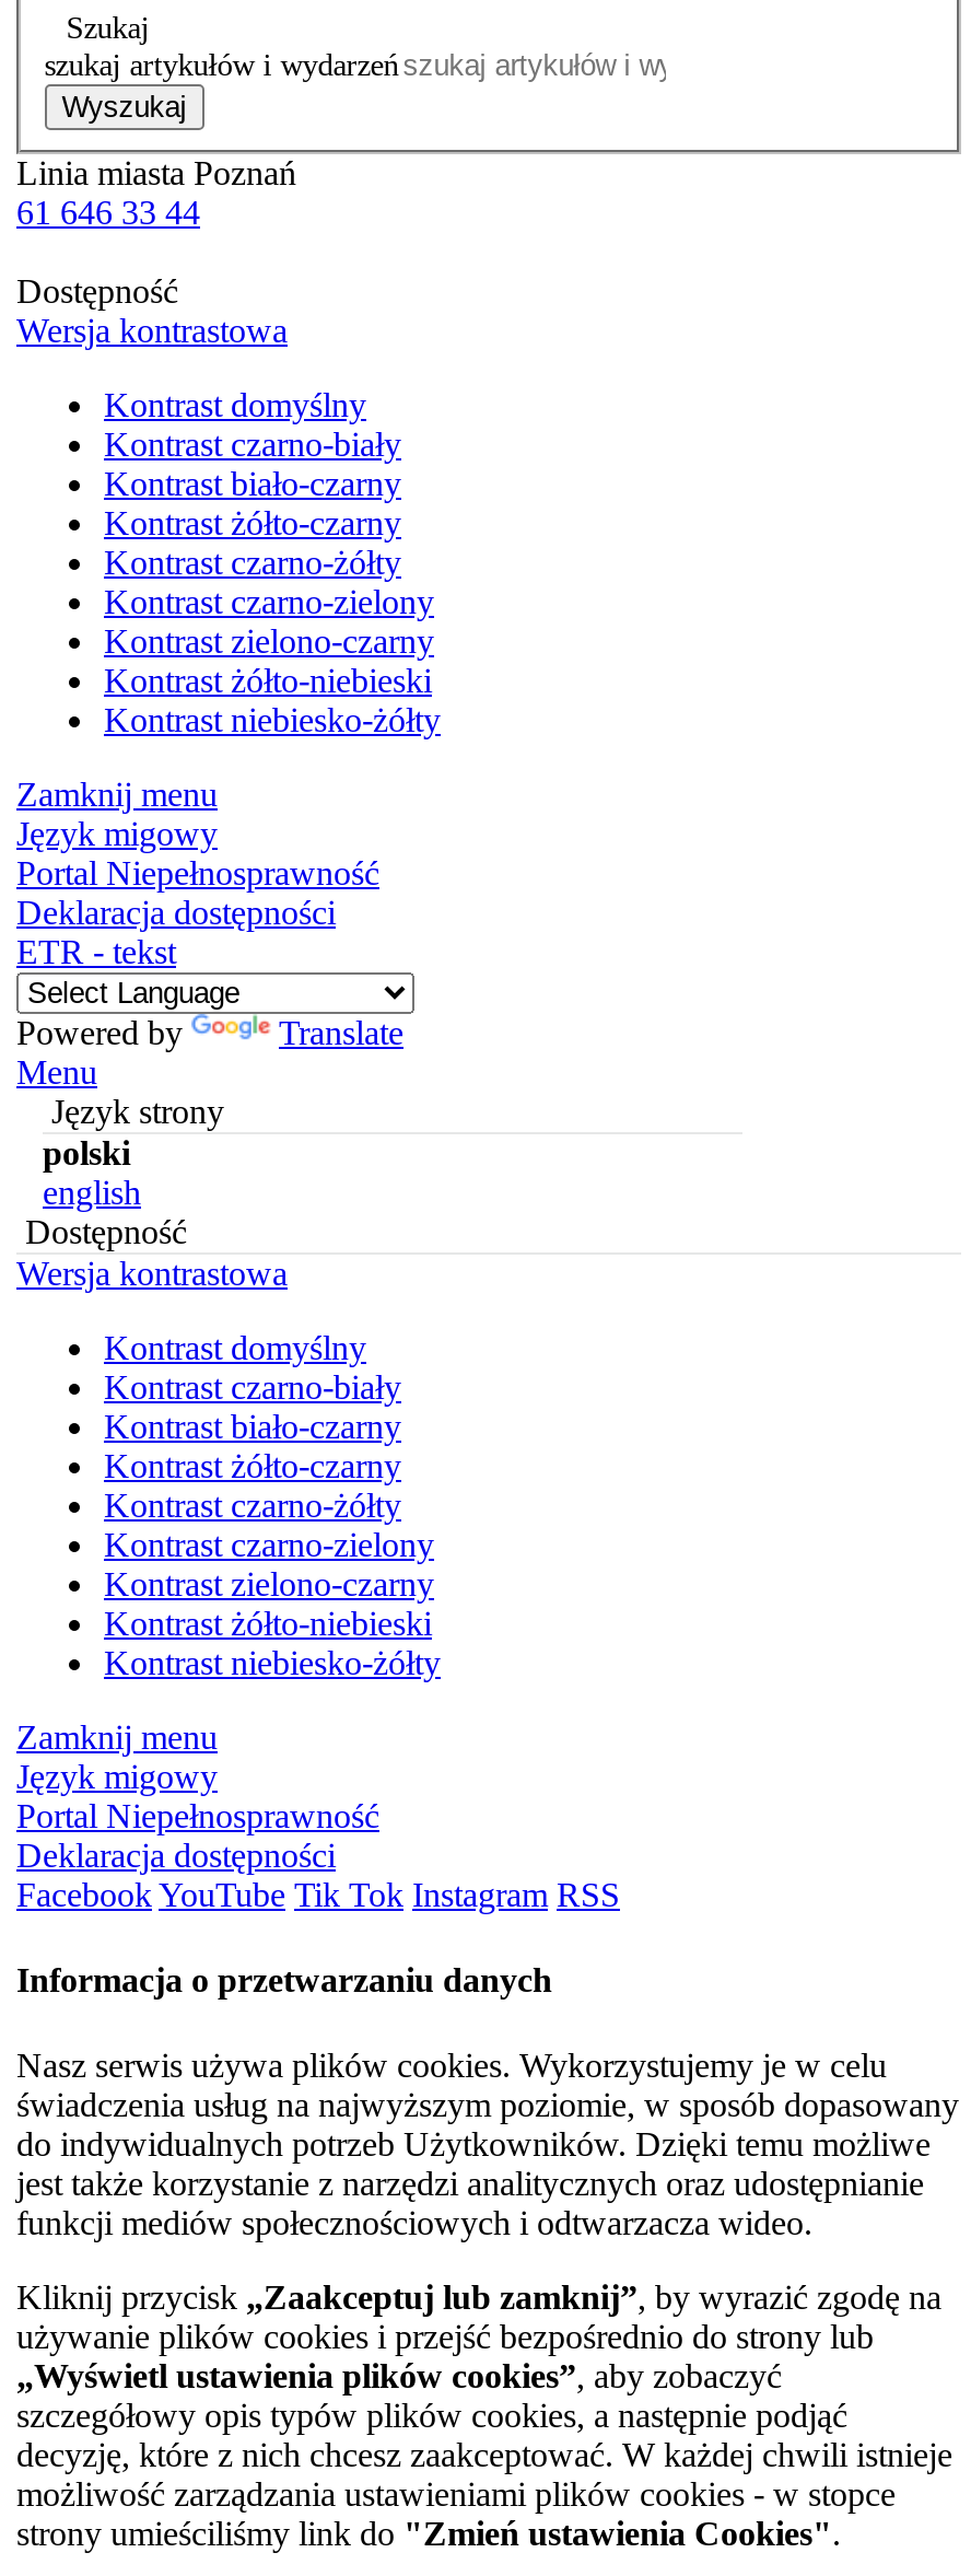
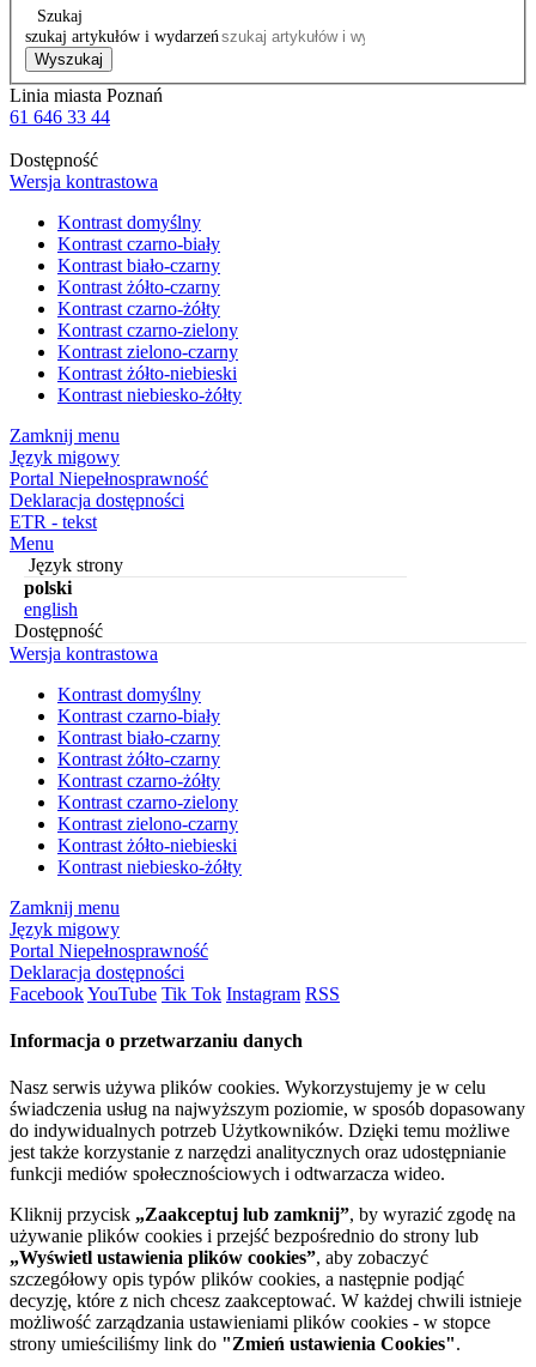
[16,1014,403,1051] Powered by | Translate -> none

